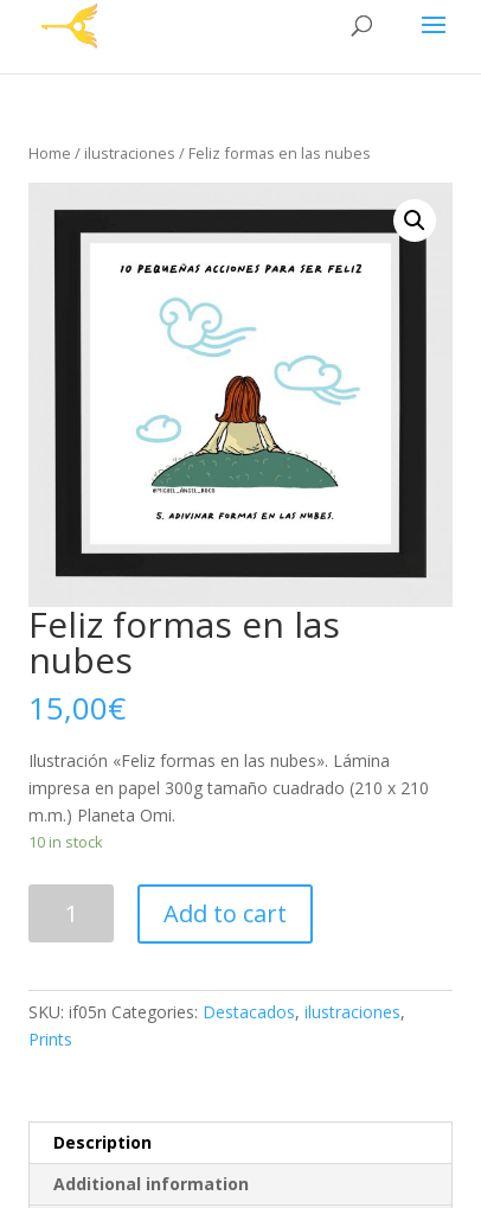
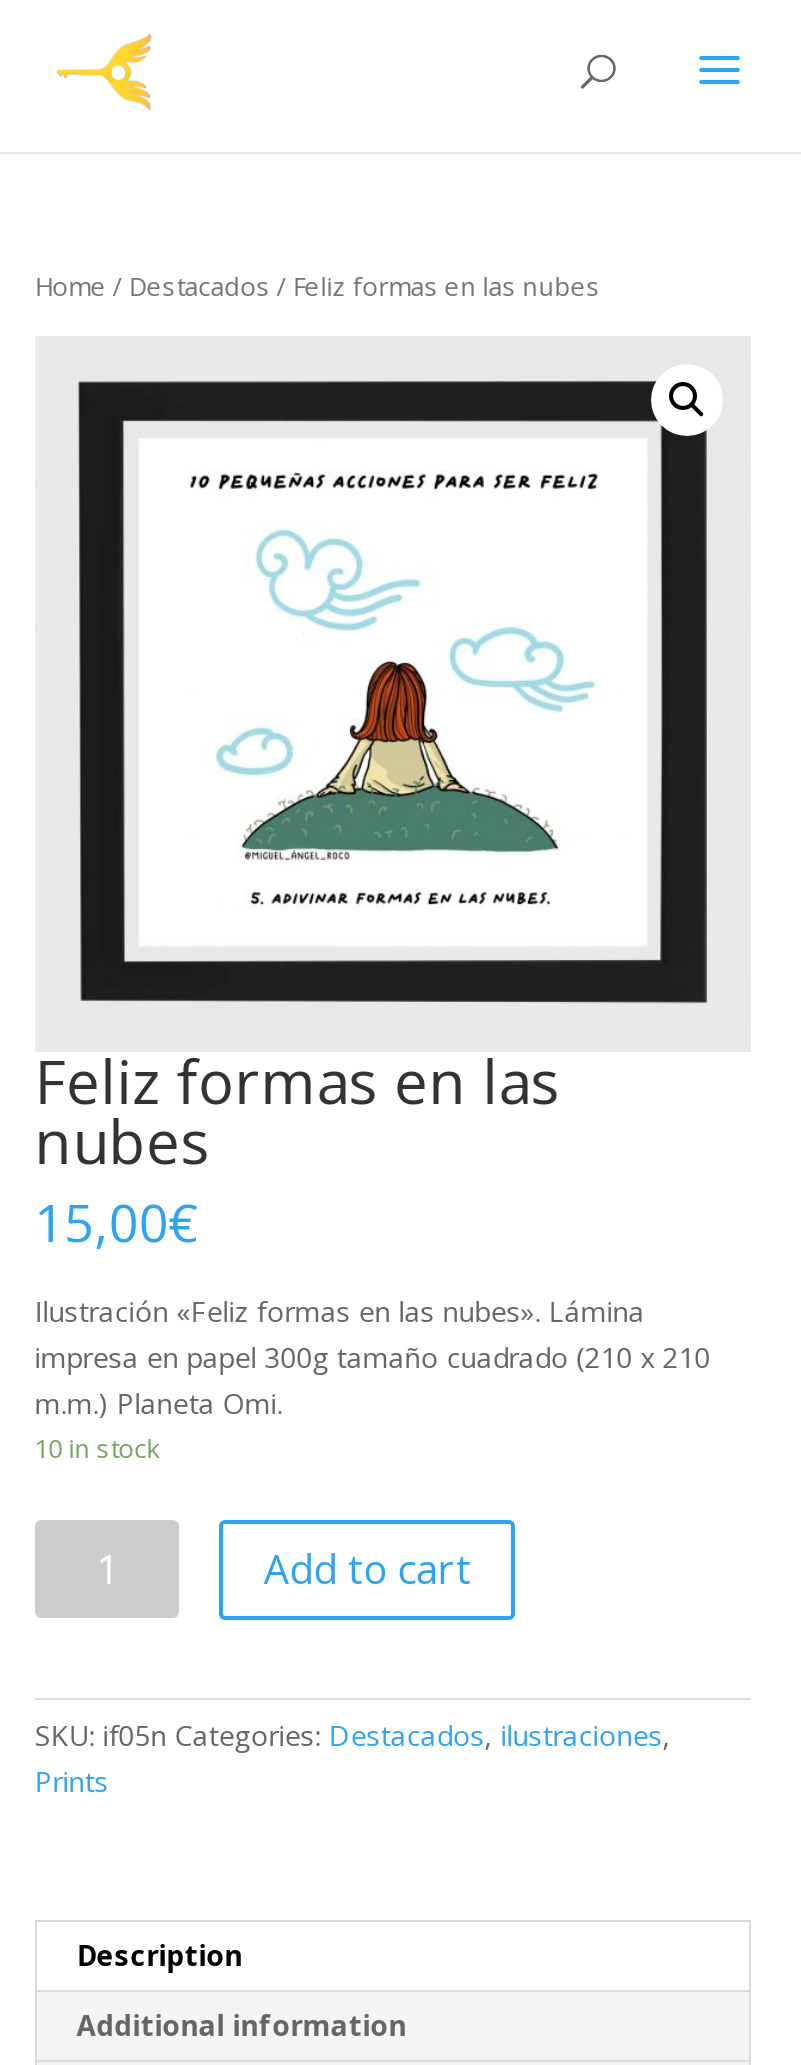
[28,142,371,164] Home / ilustraciones / Feliz formas en las nubes -> [35,268,601,304] Home / Destacados / Feliz formas en las nubes

